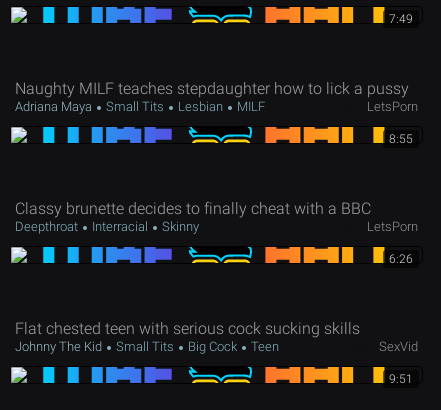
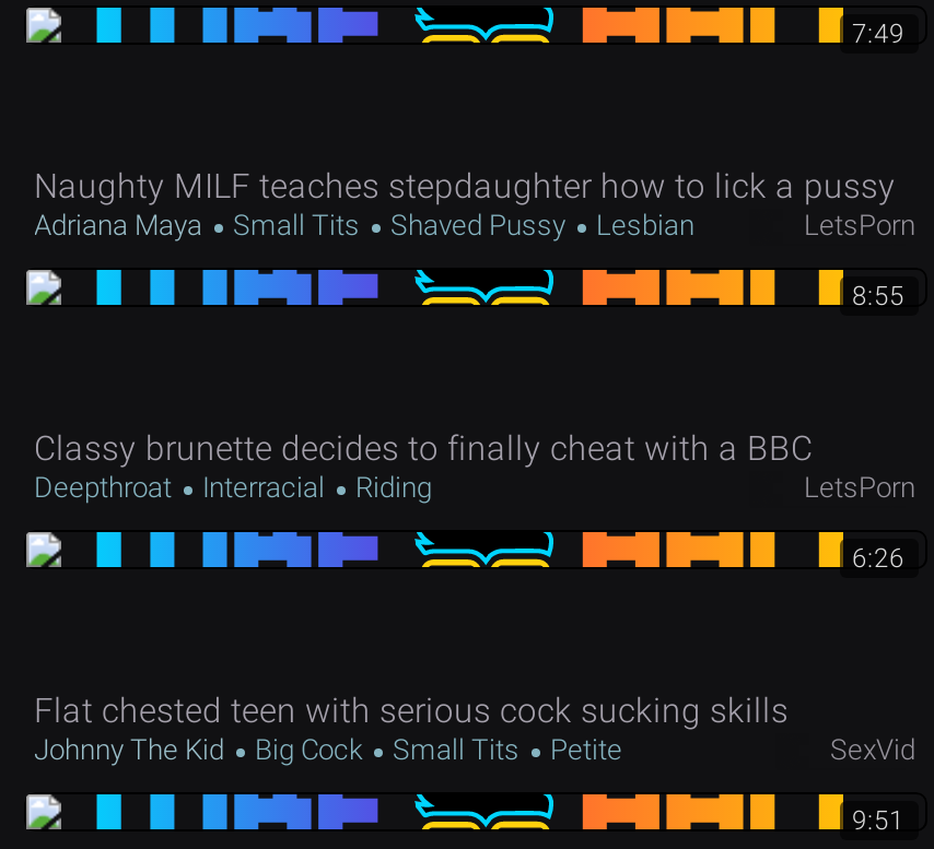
[14,99,264,114] Adriana Maya Small Tits Lesbian MILF -> [34,209,694,241] Adriana Maya Small Tits Shaved Pussy Lesbian
[14,219,198,234] Deepthroat Interracial Skinny -> [34,471,432,504] Deepthroat Interracial Riding
[14,339,278,354] Johnny The Kid Small Tits Big Cock Teen -> [34,733,622,766] Johnny The Kid Big Cock Small Tits Petite

